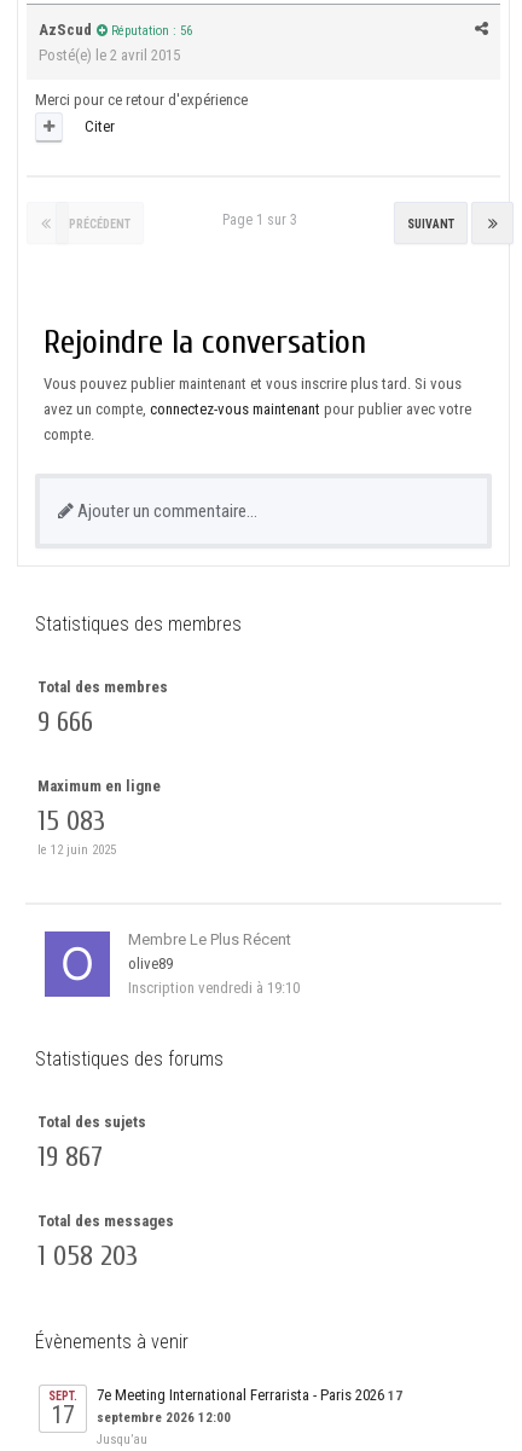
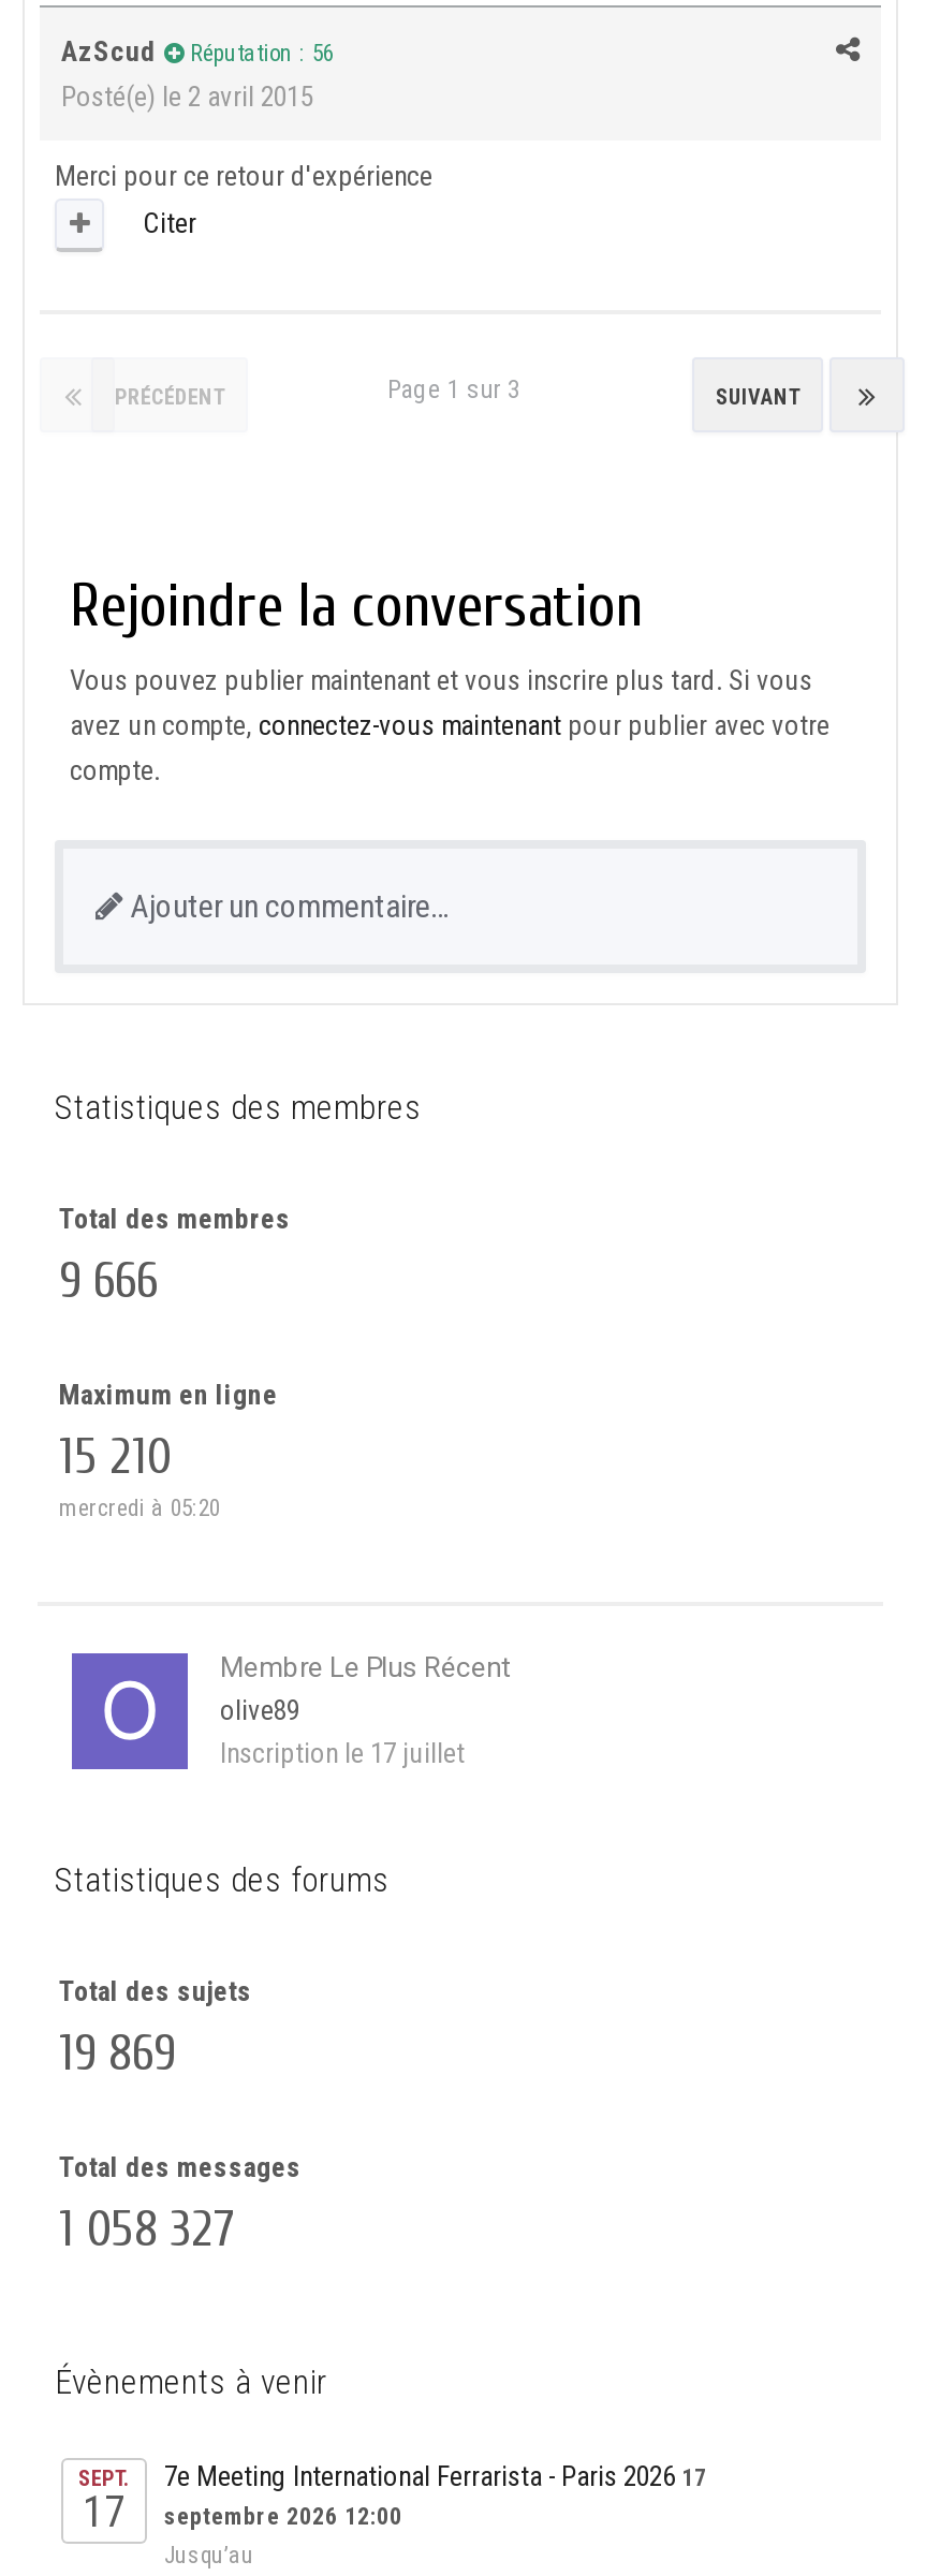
[37,804,116,857] 15 083 | le 12 juin 2025 -> [59,1427,220,1522] 15 210 | mercredi à 05:20
[128,978,300,996] Inscription vendredi à 19:10 -> [220,1736,465,1768] Inscription le 17 juillet
[37,1140,103,1173] 19 867 -> [59,2024,175,2082] 19 869
[37,1239,138,1272] 1 058 203 -> [59,2200,235,2258] 1 058 327

